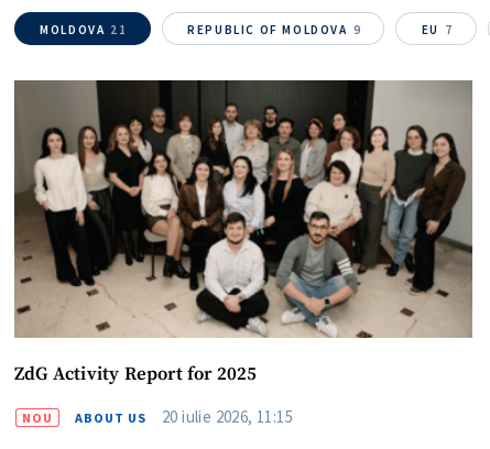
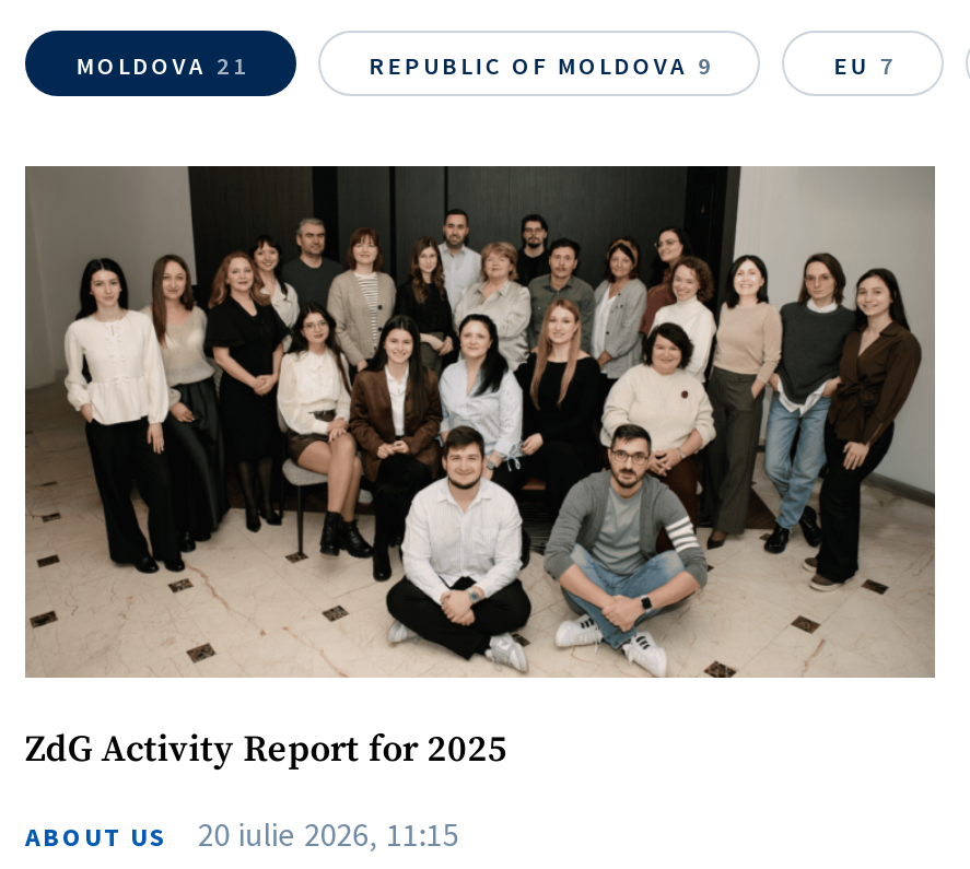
[22,409,53,426] NOU -> none

